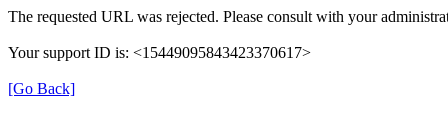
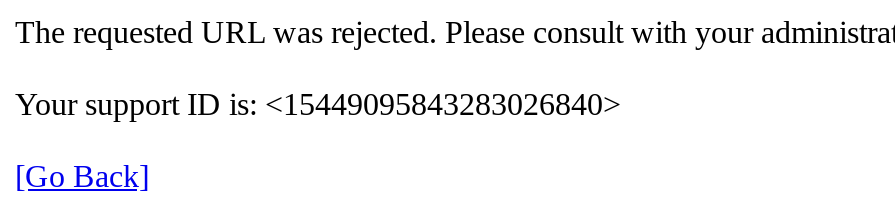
[8,44,311,61] Your support ID is: <15449095843423370617> -> [15,87,621,121] Your support ID is: <15449095843283026840>

